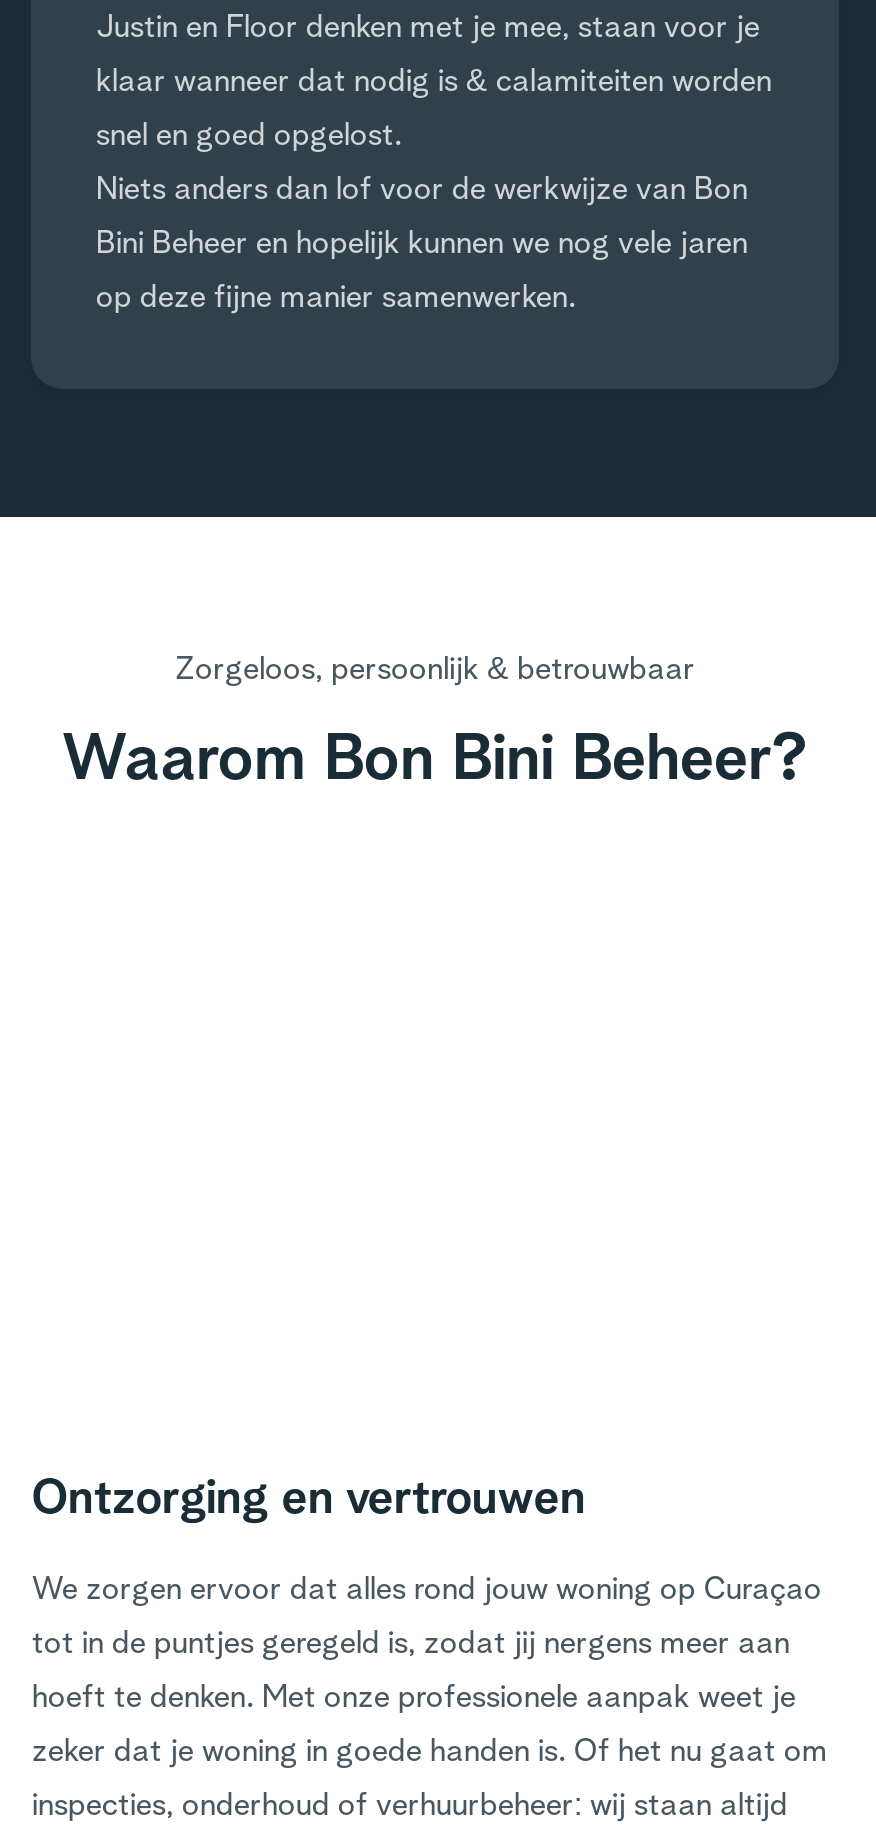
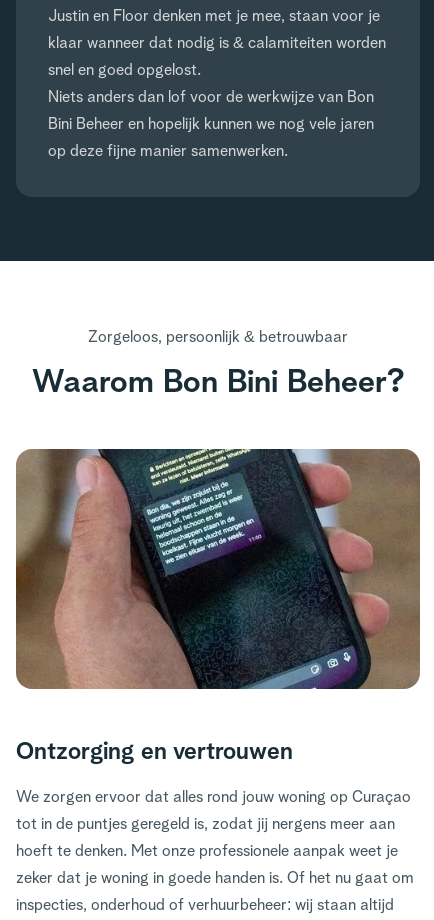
none -> [15,448,421,690] [image]

